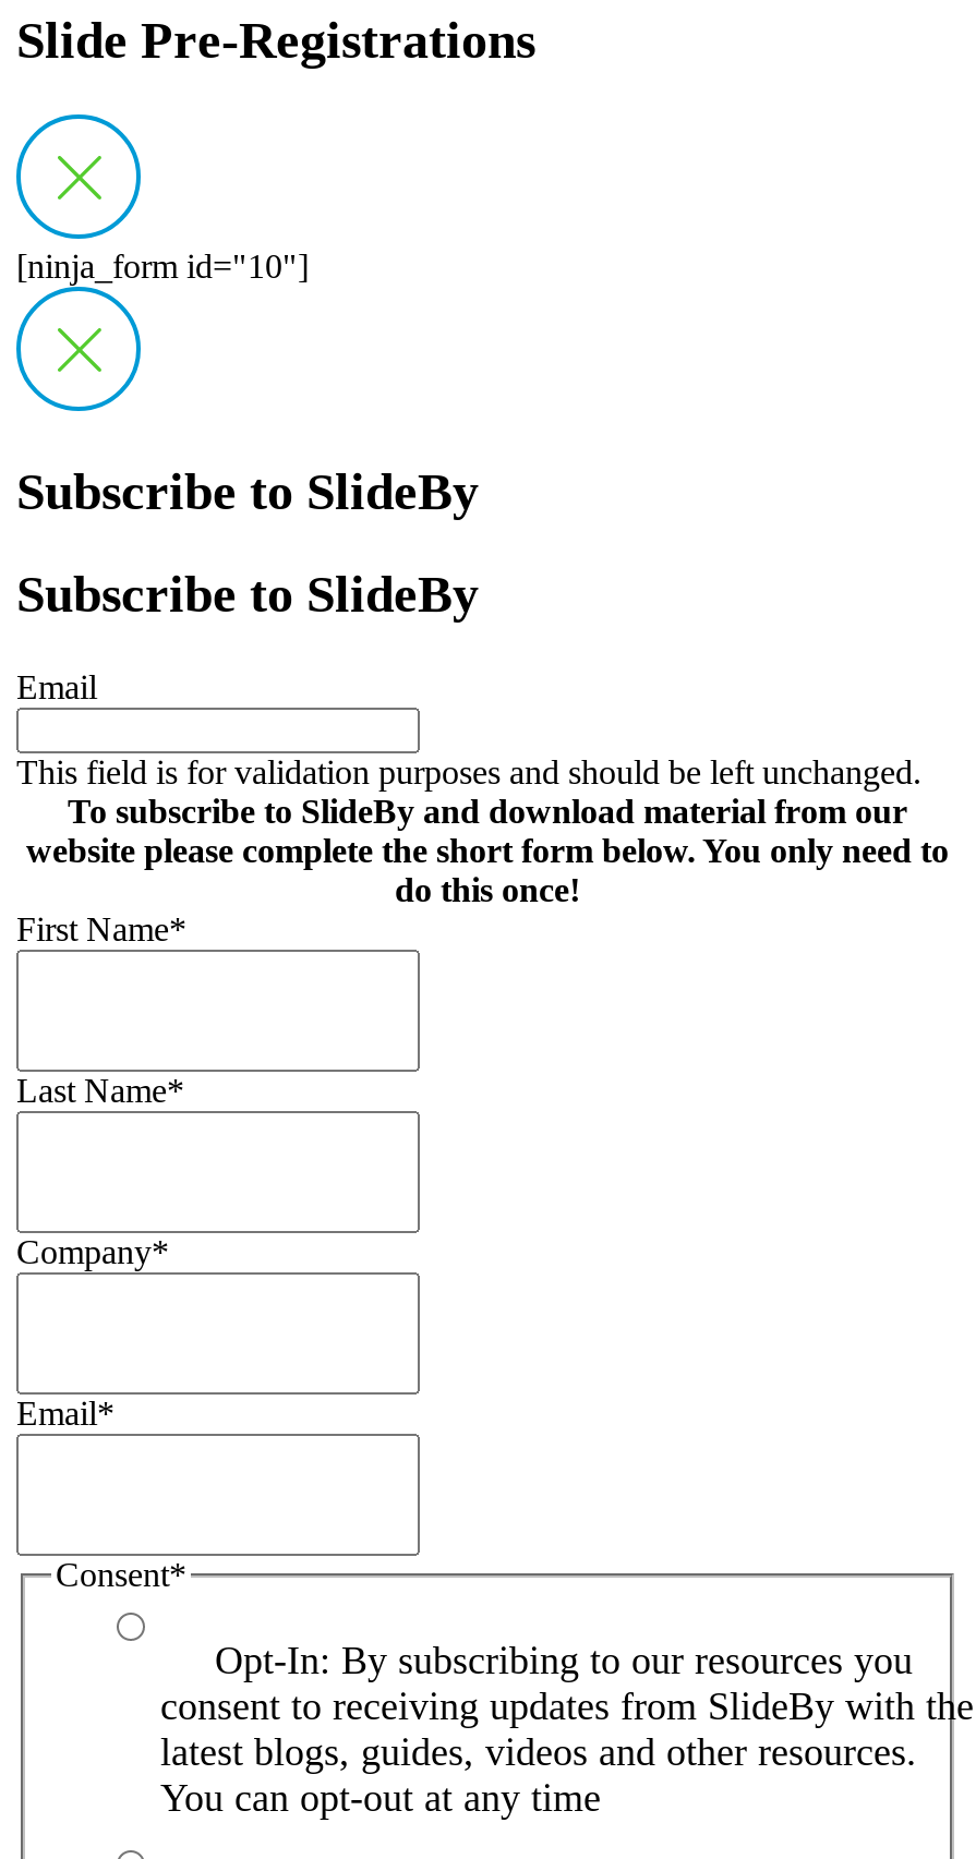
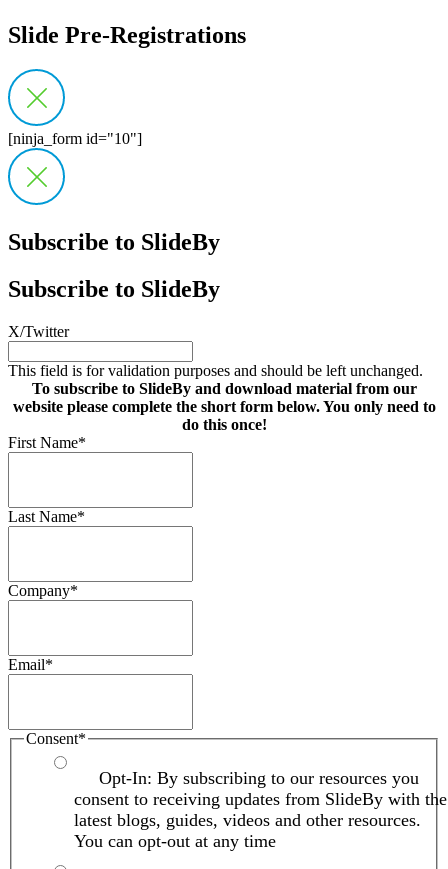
[16,668,97,705] Email -> [8,323,69,340] X/Twitter

